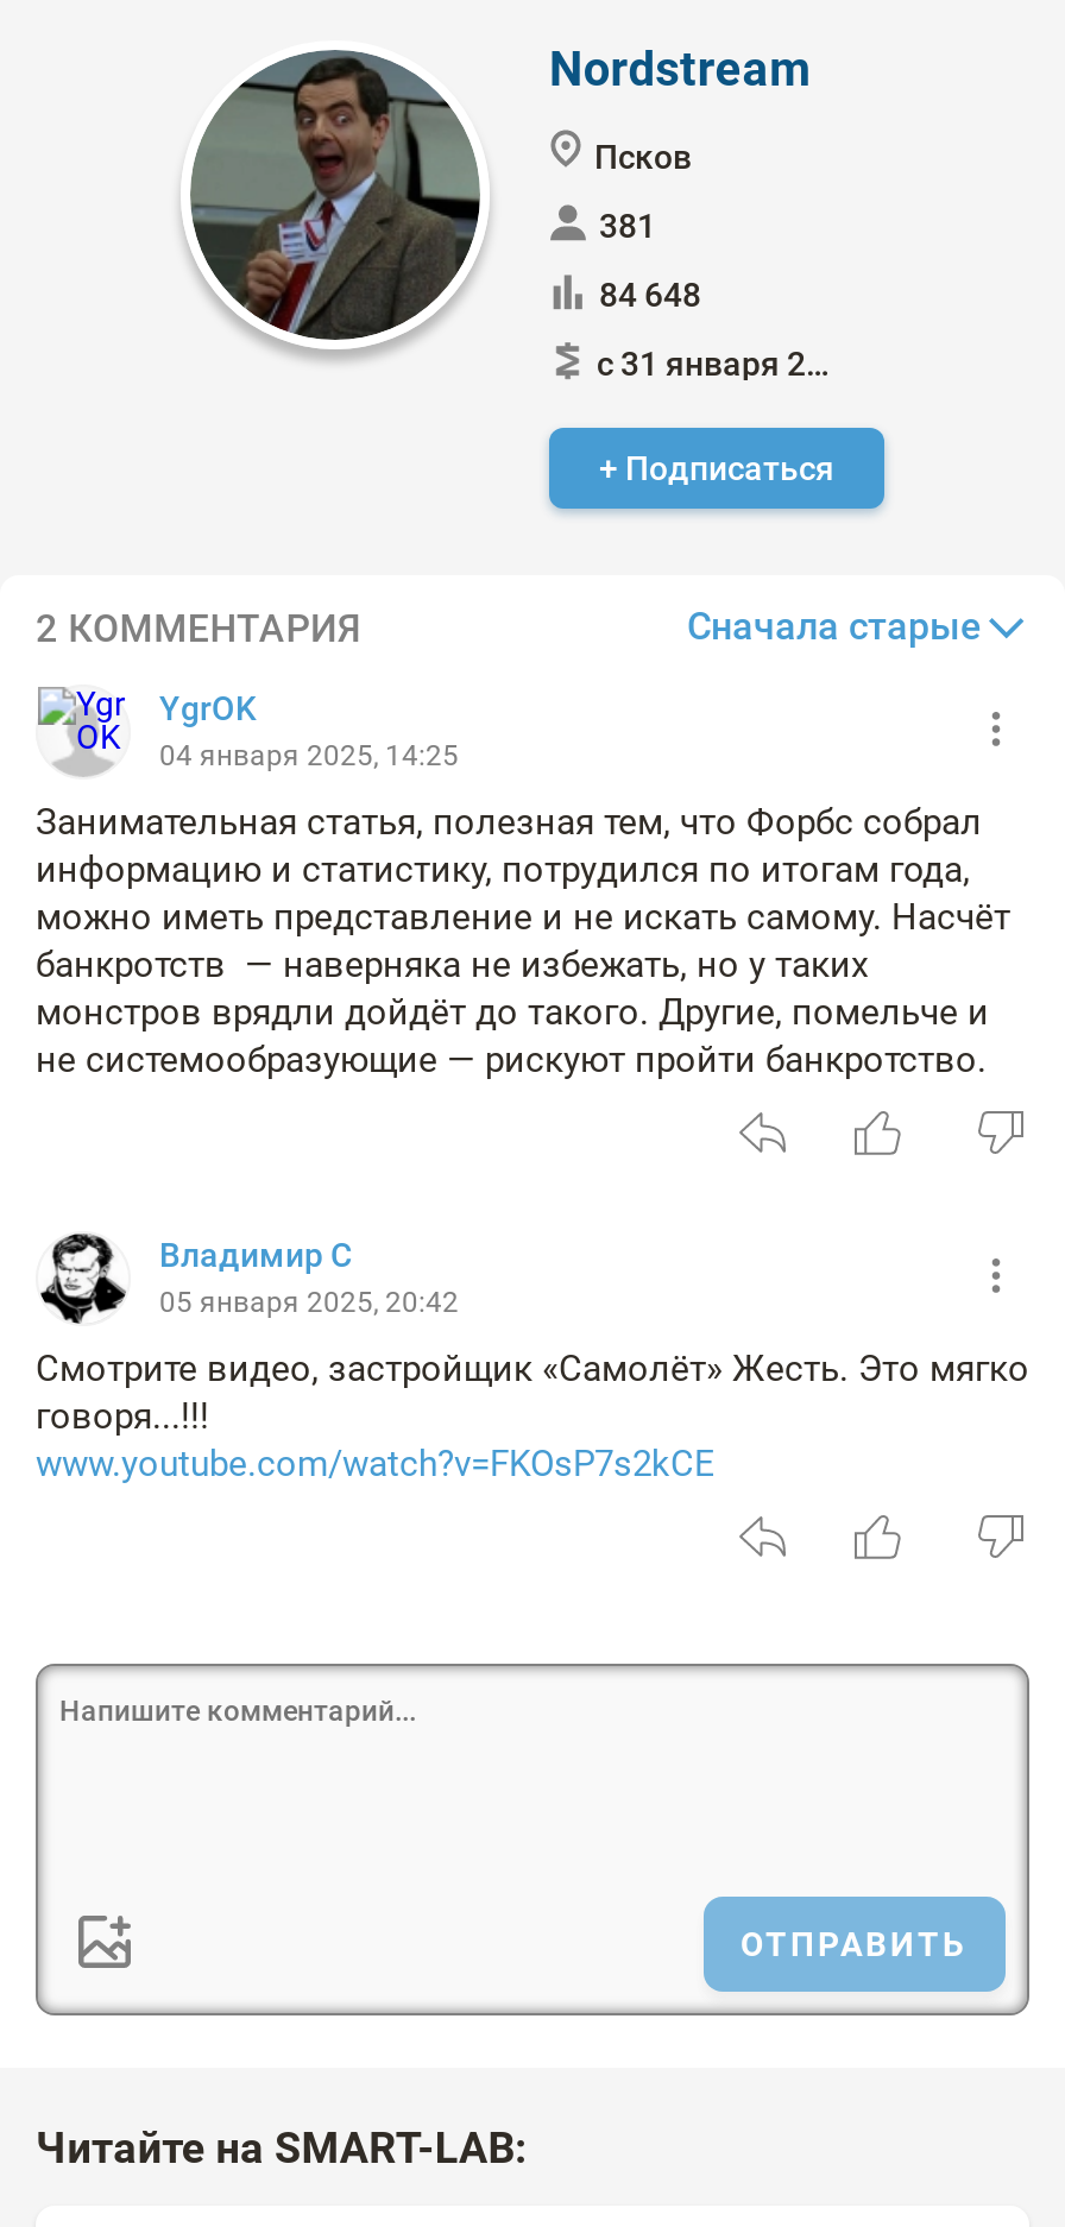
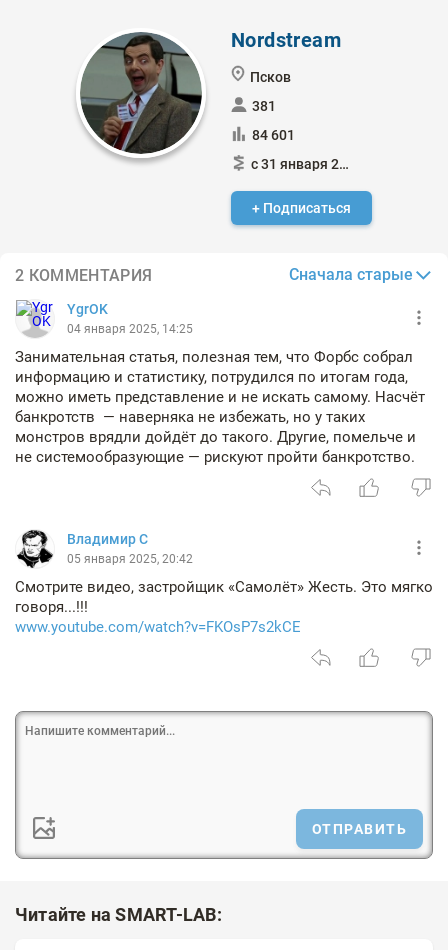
[599,276,701,314] 84 648 -> [252,127,295,143] 84 601

